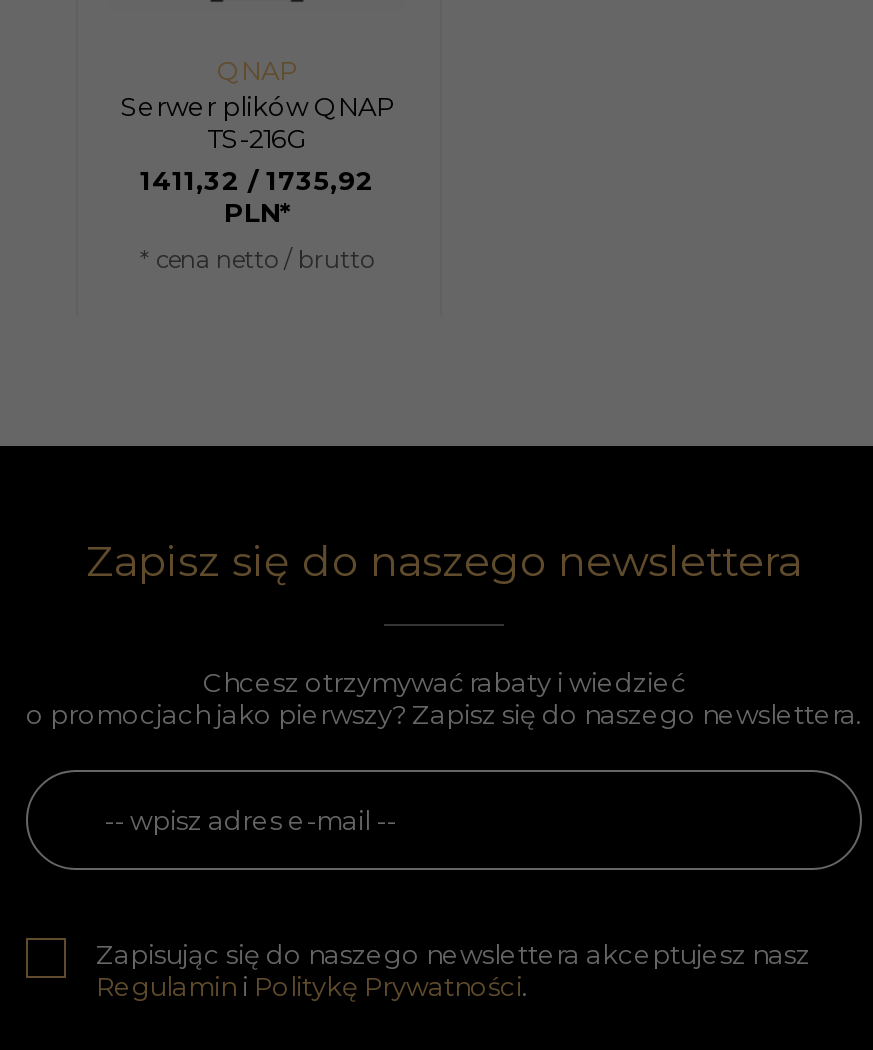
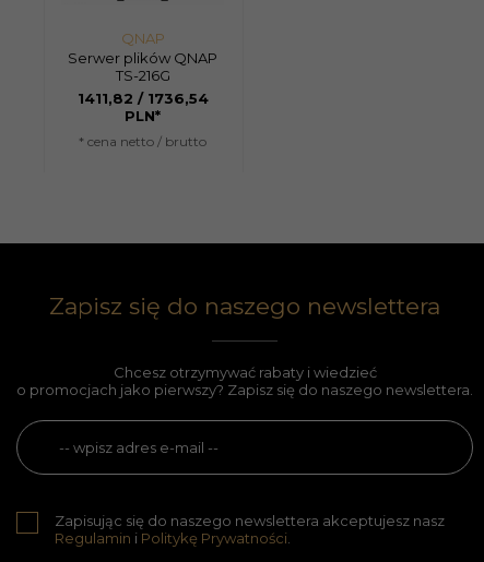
[140,165,374,197] 1411,32 / 1735,92 -> [77,90,208,107] 1411,82 / 1736,54

